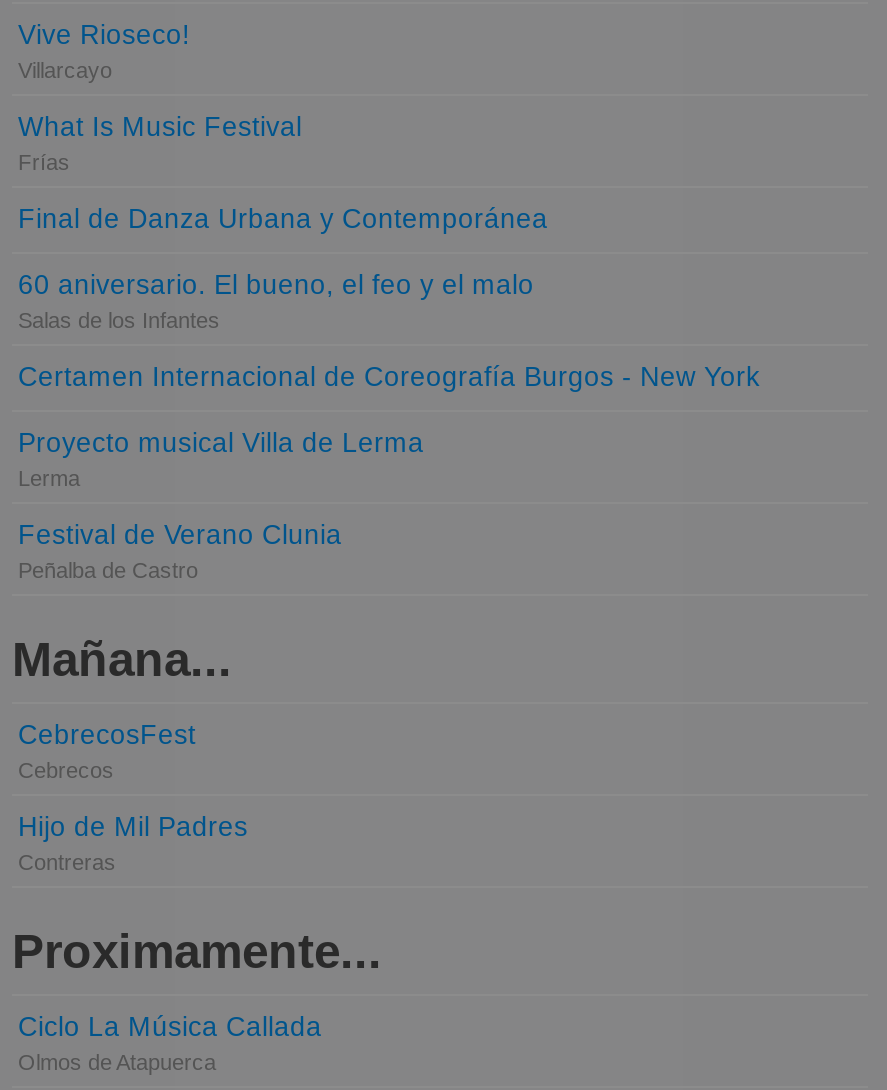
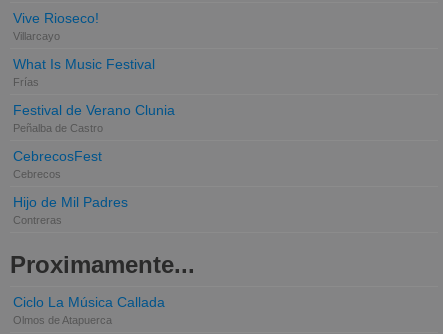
[18,204,760,490] Final de Danza Urbana y Contemporánea | 60 aniversario. El bueno, el feo y el malo | Salas de los Infantes | Certamen Internacional de Coreografía Burgos - New York | Proyecto musical Villa de Lerma | Lerma -> none
[12,632,232,686] Mañana... -> none

